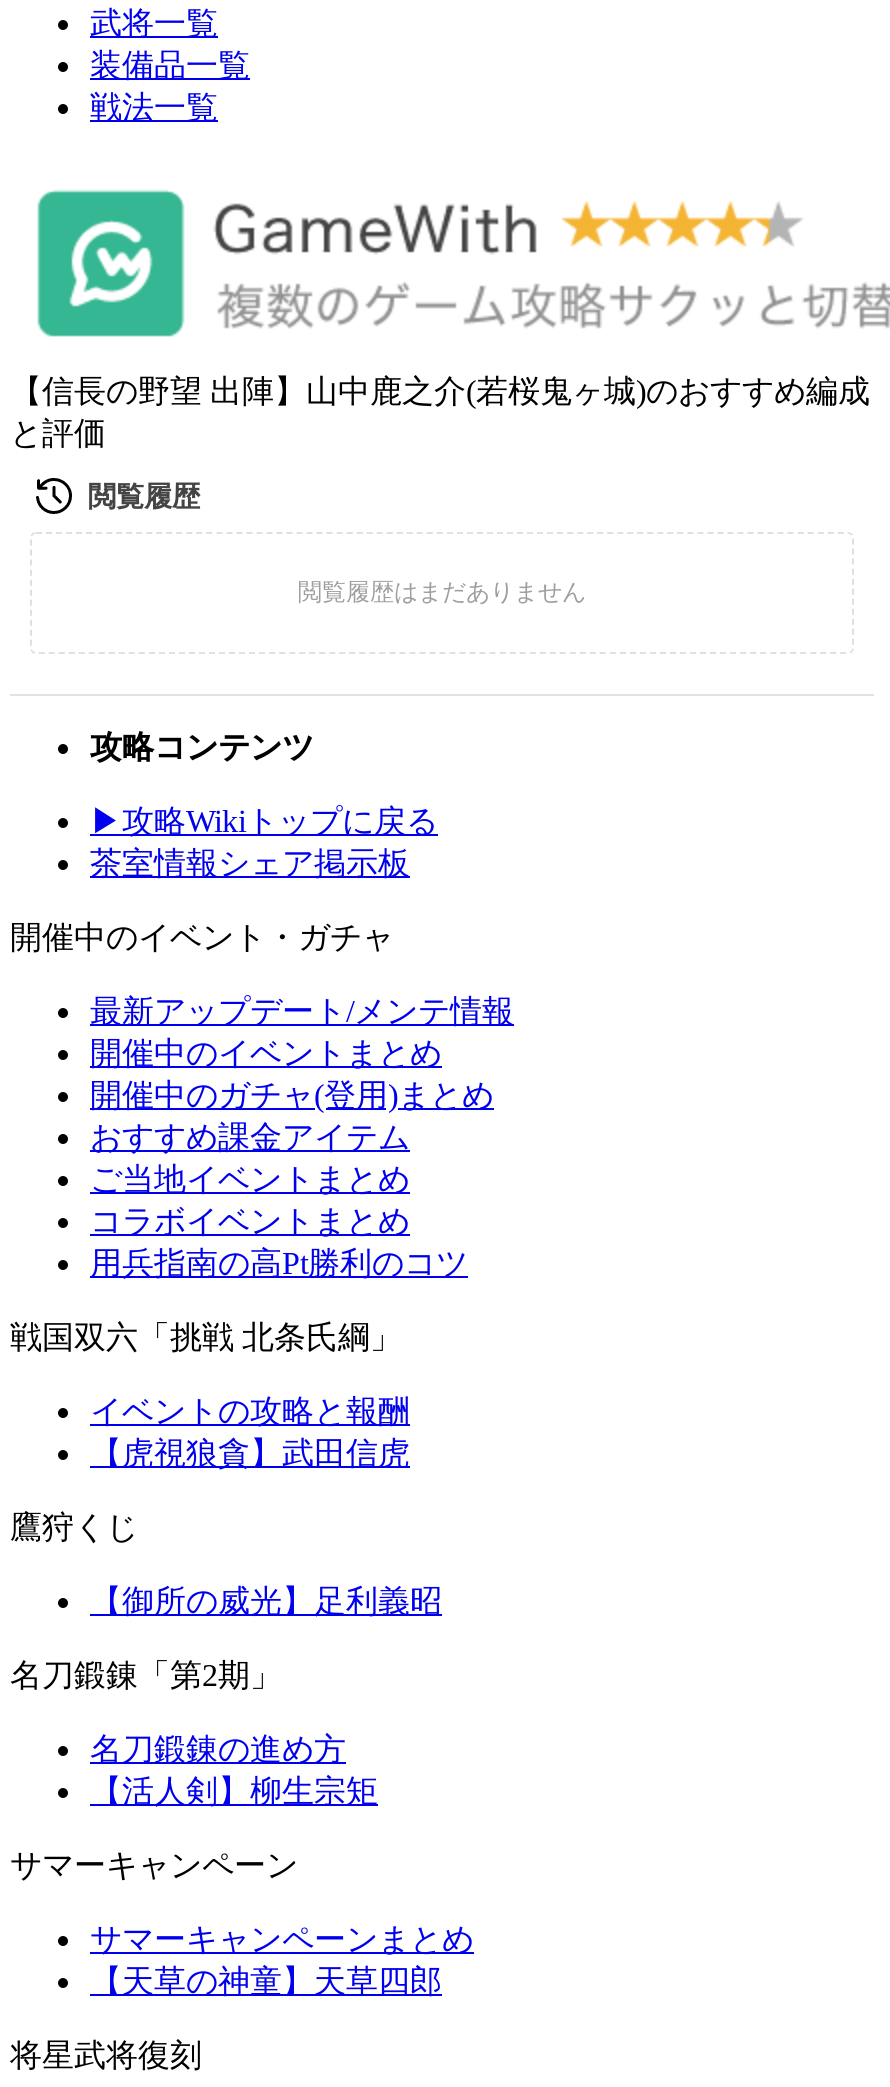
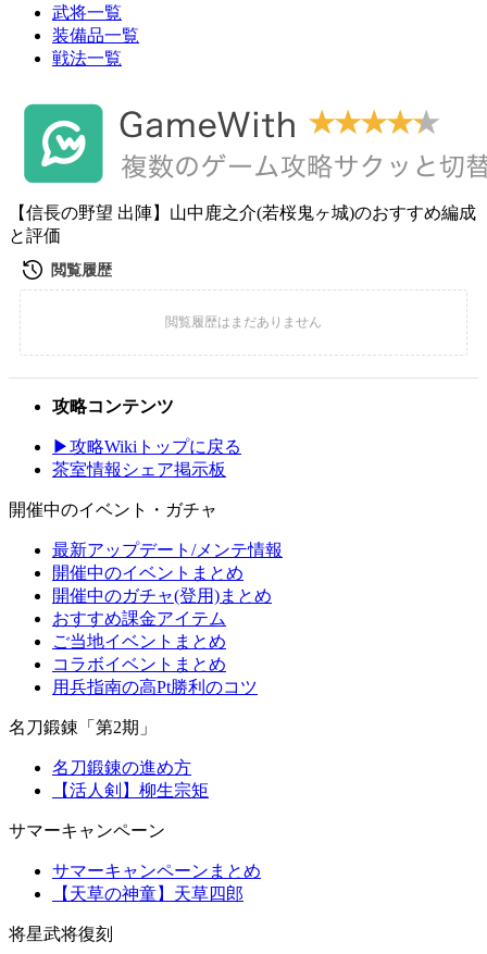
[10,1320,442,1618] 戦国双六「挑戦 北条氏綱」 | イベントの攻略と報酬 | 【虎視狼貪】武田信虎 | 鷹狩くじ | 【御所の威光】足利義昭 -> none

